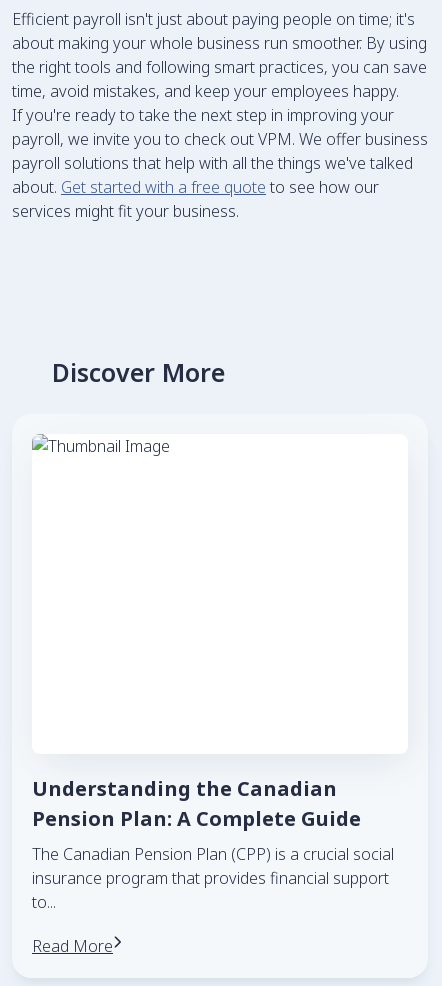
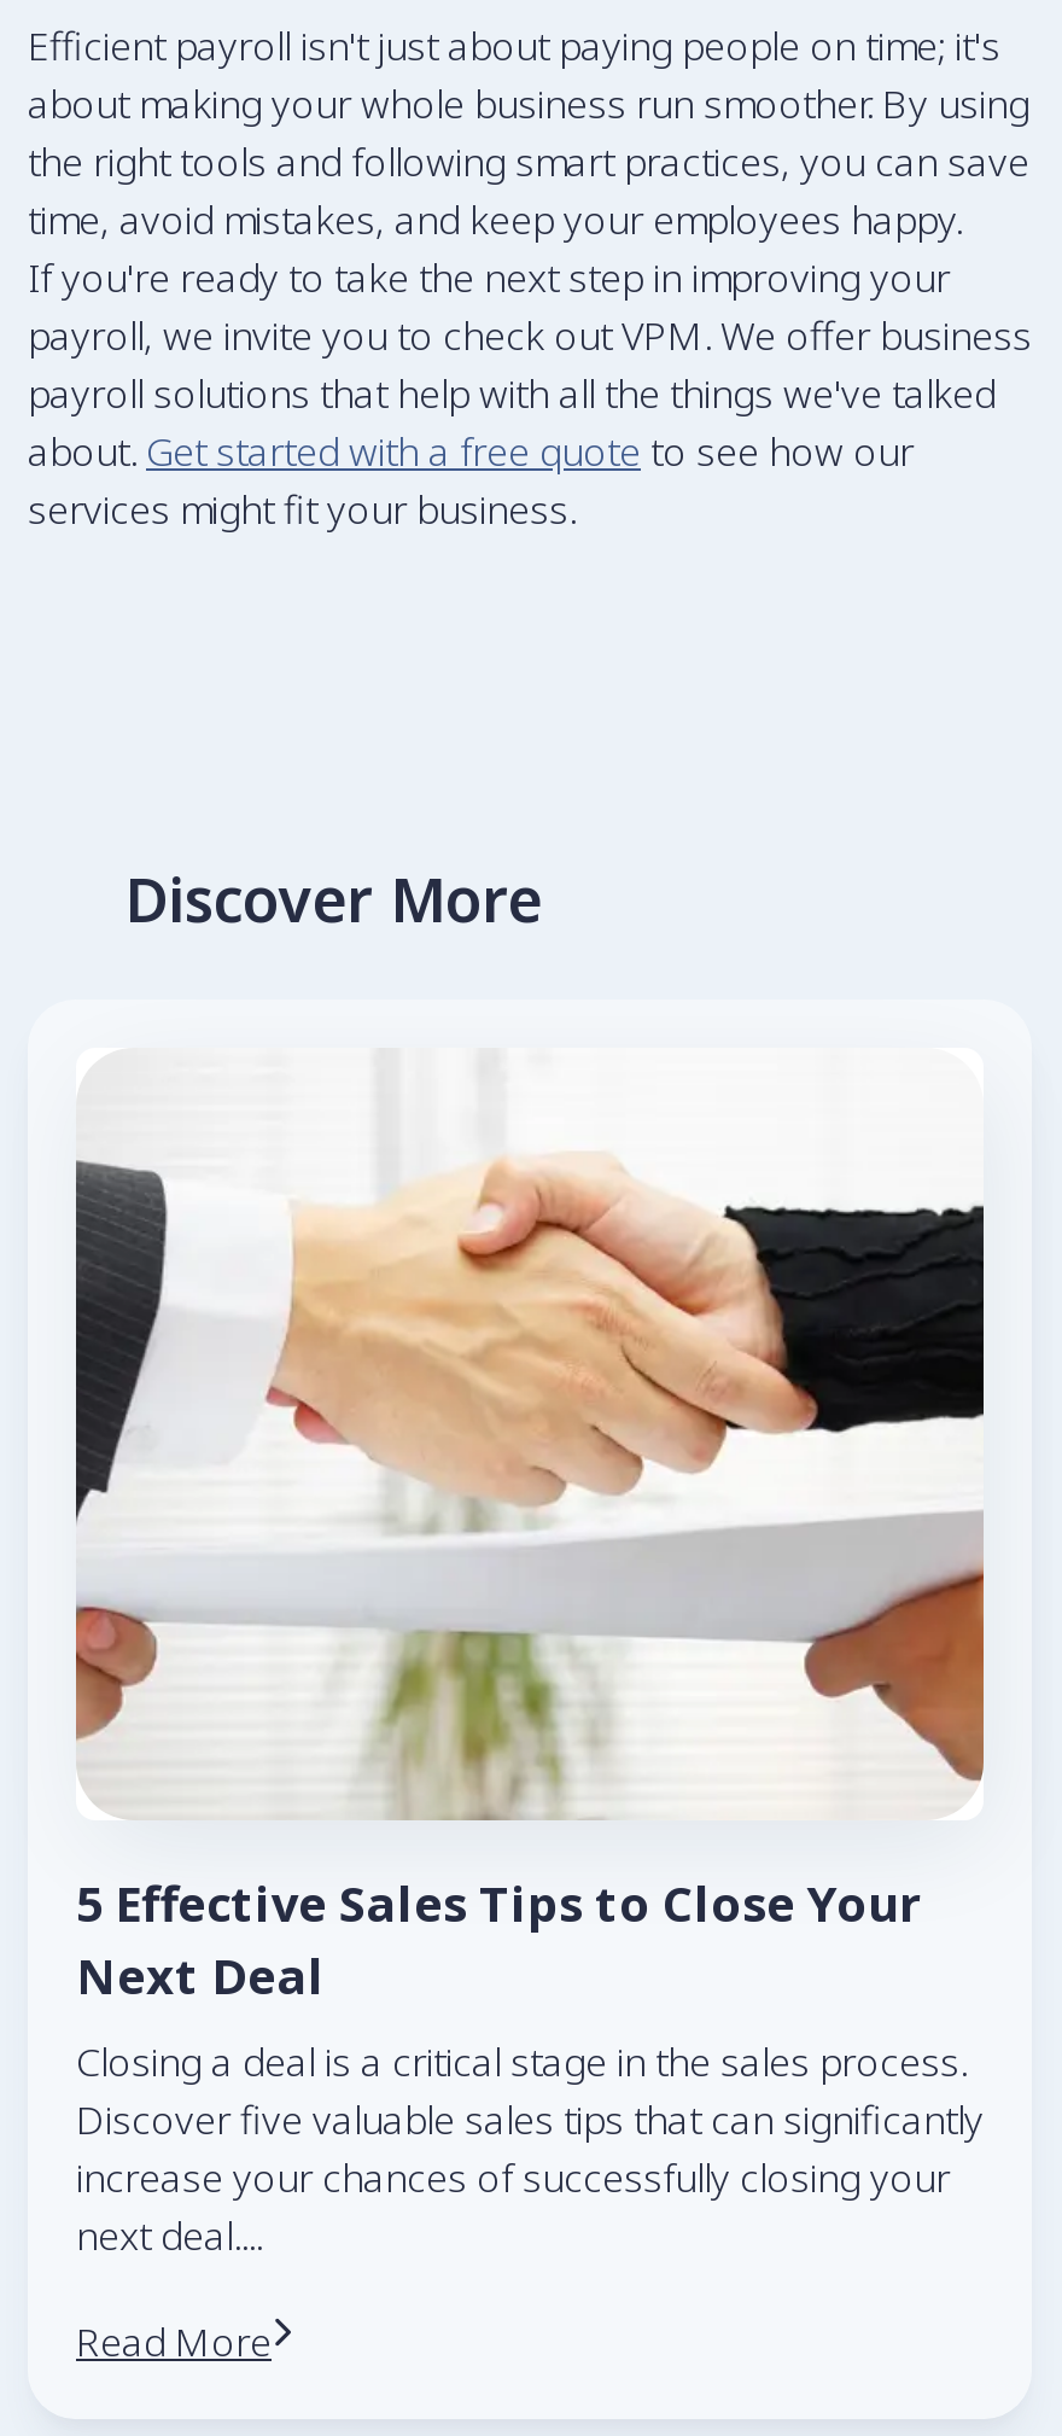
none -> [74,1152,986,1823] [image]
[32,775,394,913] Understanding the Canadian | Pension Plan: A Complete Guide | The Canadian Pension Plan (CPP) is a crucial social | insurance program that provides financial support | to... -> [76,1871,984,2262] 5 Effective Sales Tips to Close Your | Next Deal | Closing a deal is a critical stage in the sales process. | Discover five valuable sales tips that can significantly | increase your chances of successfully closing your | next deal....

